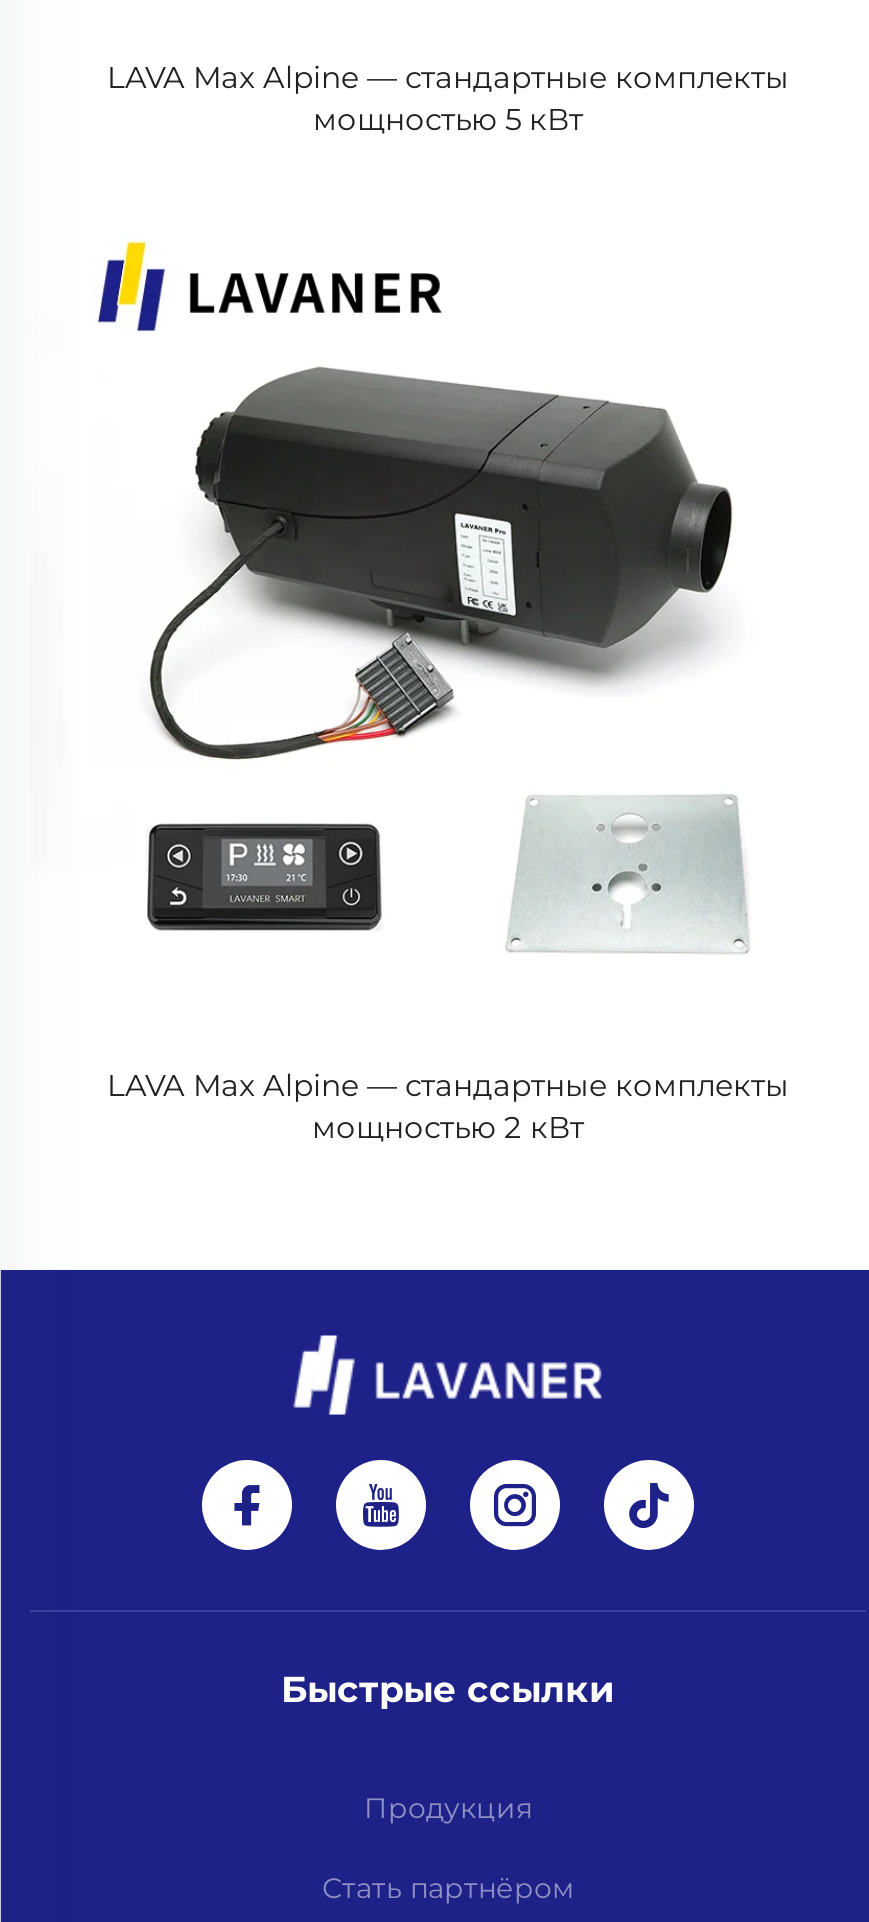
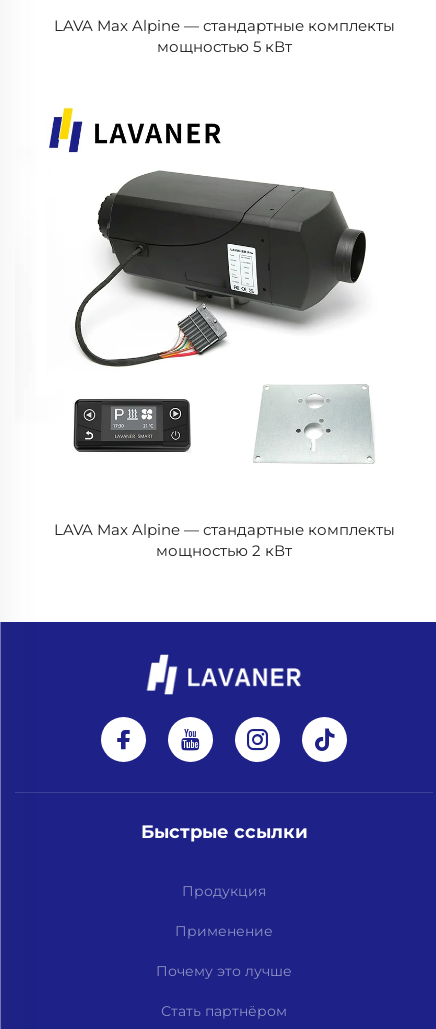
none -> [156,922,292,980] Применение | Почему это лучше

